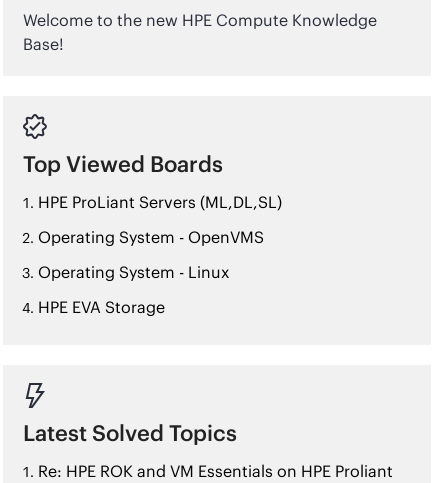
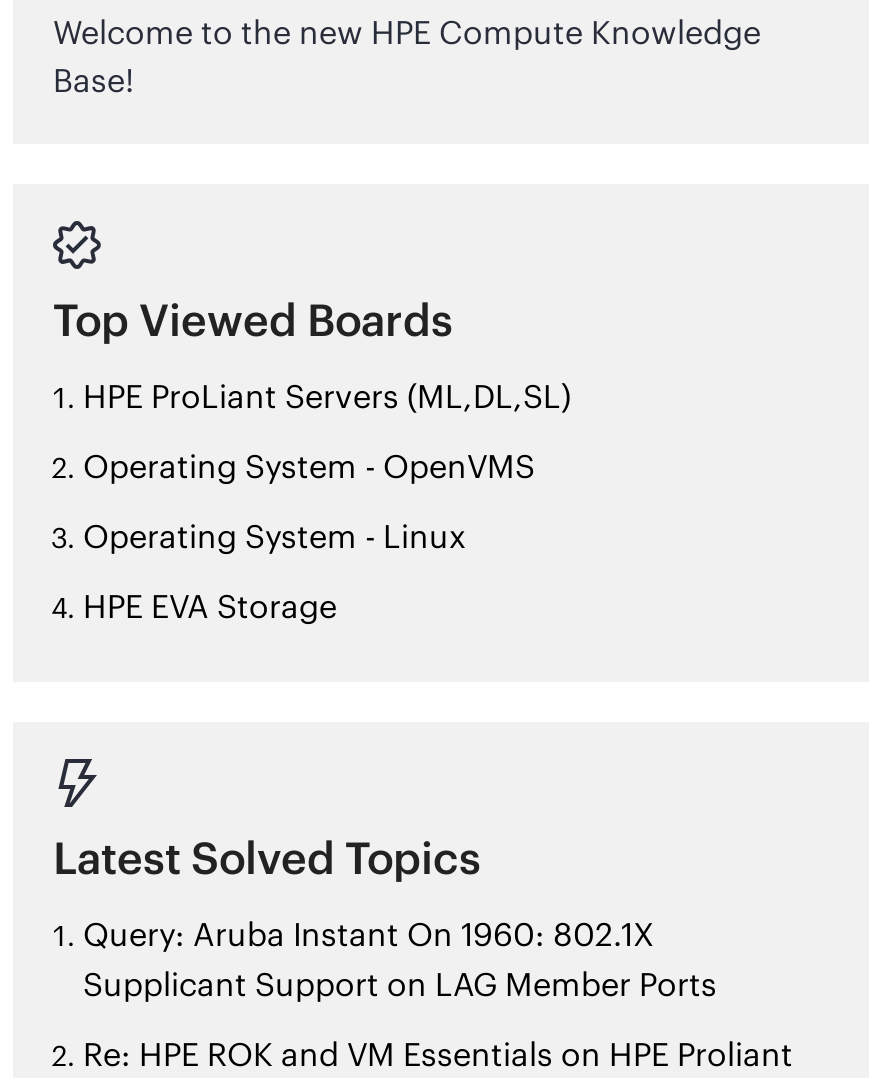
none -> [83,914,717,1004] Query: Aruba Instant On 1960: 802.1X | Supplicant Support on LAG Member Ports

